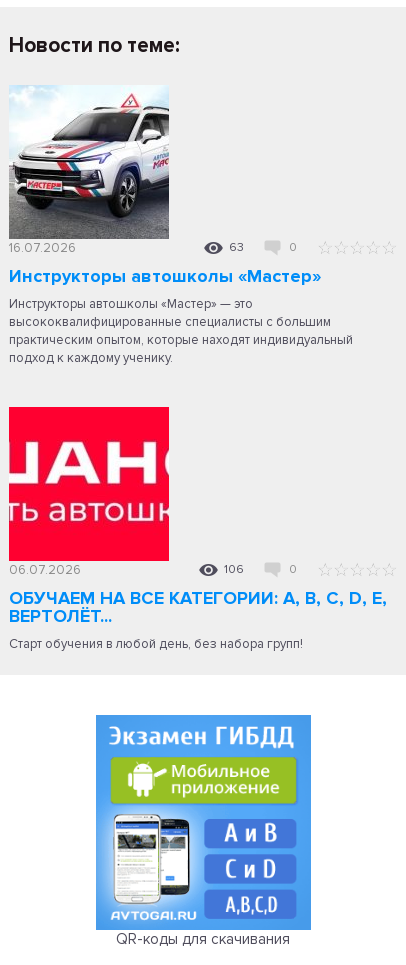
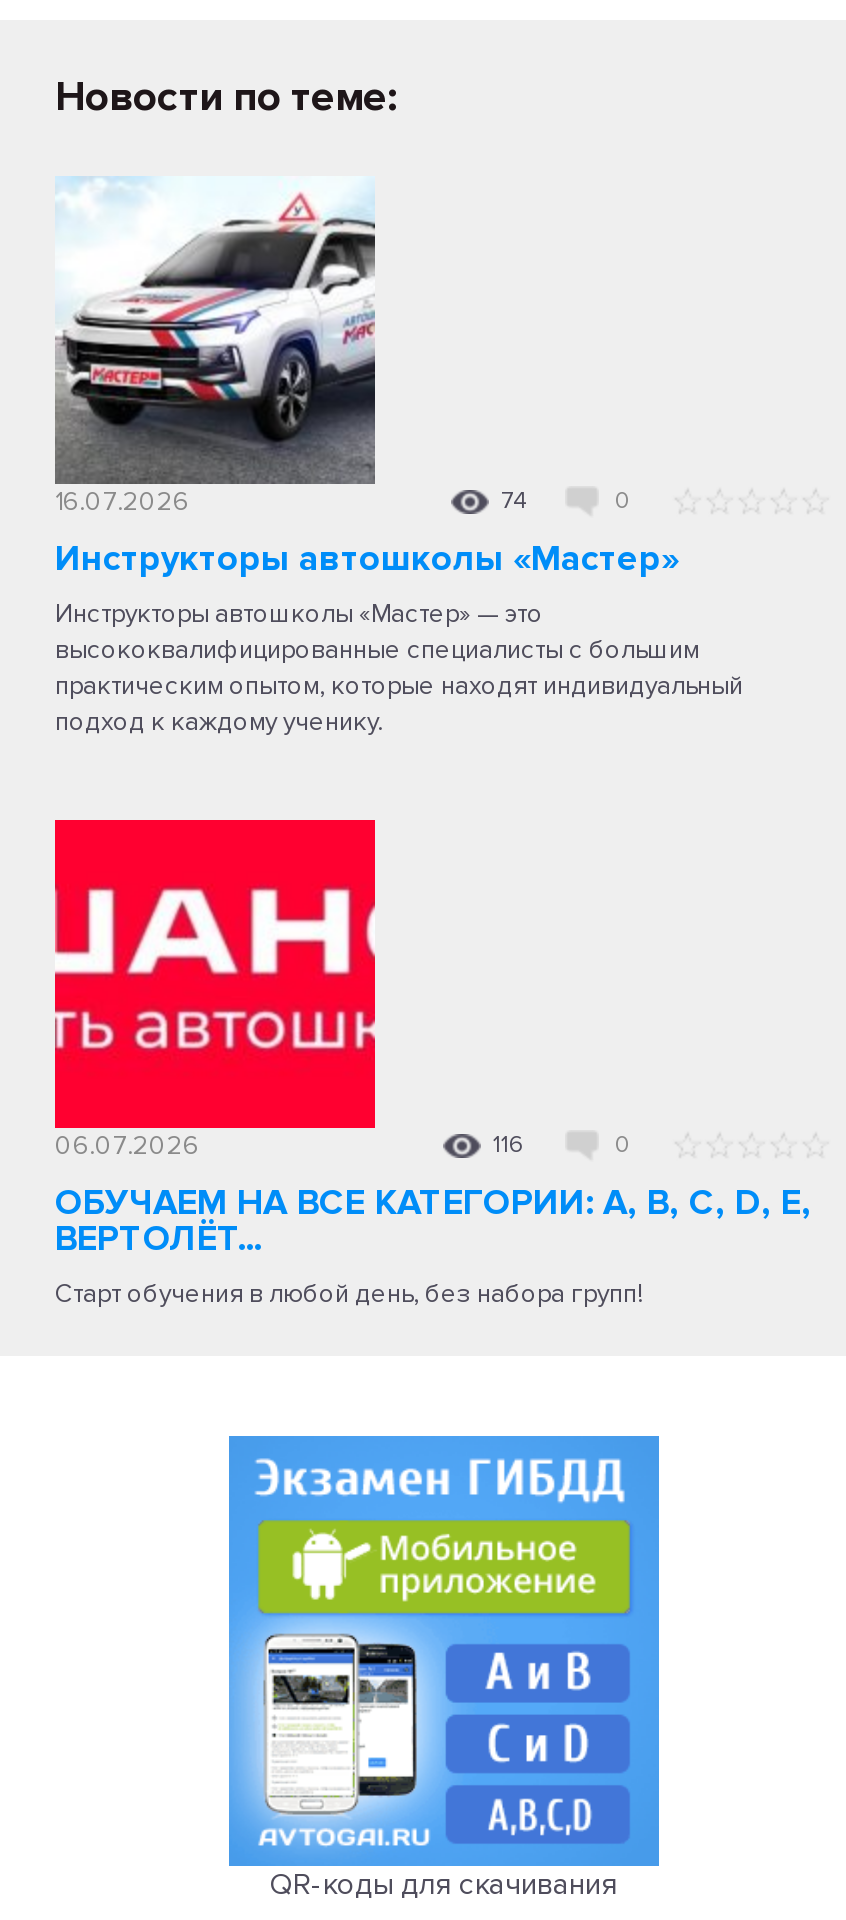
[229,240,244,255] 63 -> [501,485,525,515] 74
[224,562,244,577] 106 -> [493,1129,525,1159] 116

